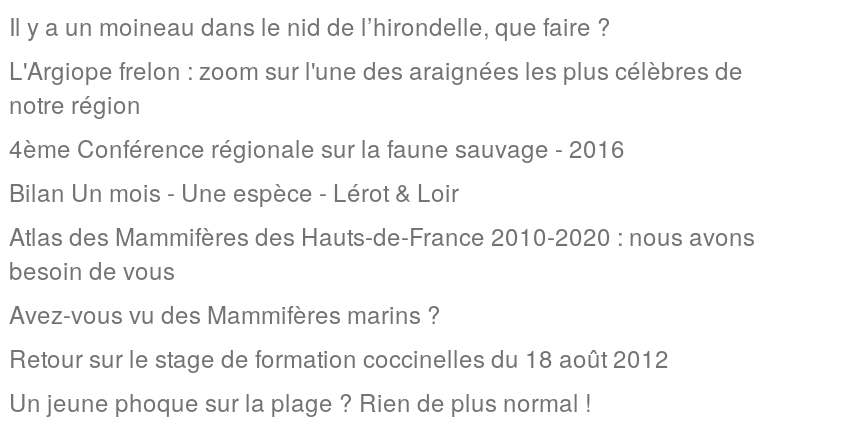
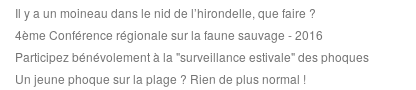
[9,52,743,120] L'Argiope frelon : zoom sur l'une des araignées les plus célèbres de | notre région -> none
[9,174,755,374] Bilan Un mois - Une espèce - Lérot & Loir | Atlas des Mammifères des Hauts-de-France 2010-2020 : nous avons | besoin de vous | Avez-vous vu des Mammifères marins ? | Retour sur le stage de formation coccinelles du 18 août 2012 -> [15,48,369,65] Participez bénévolement à la "surveillance estivale" des phoques

